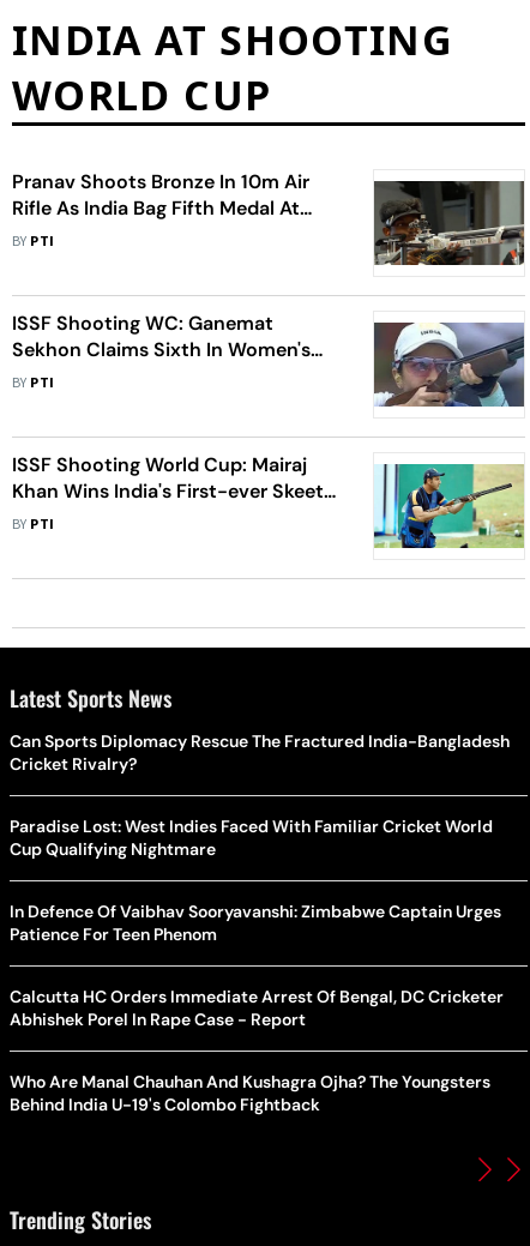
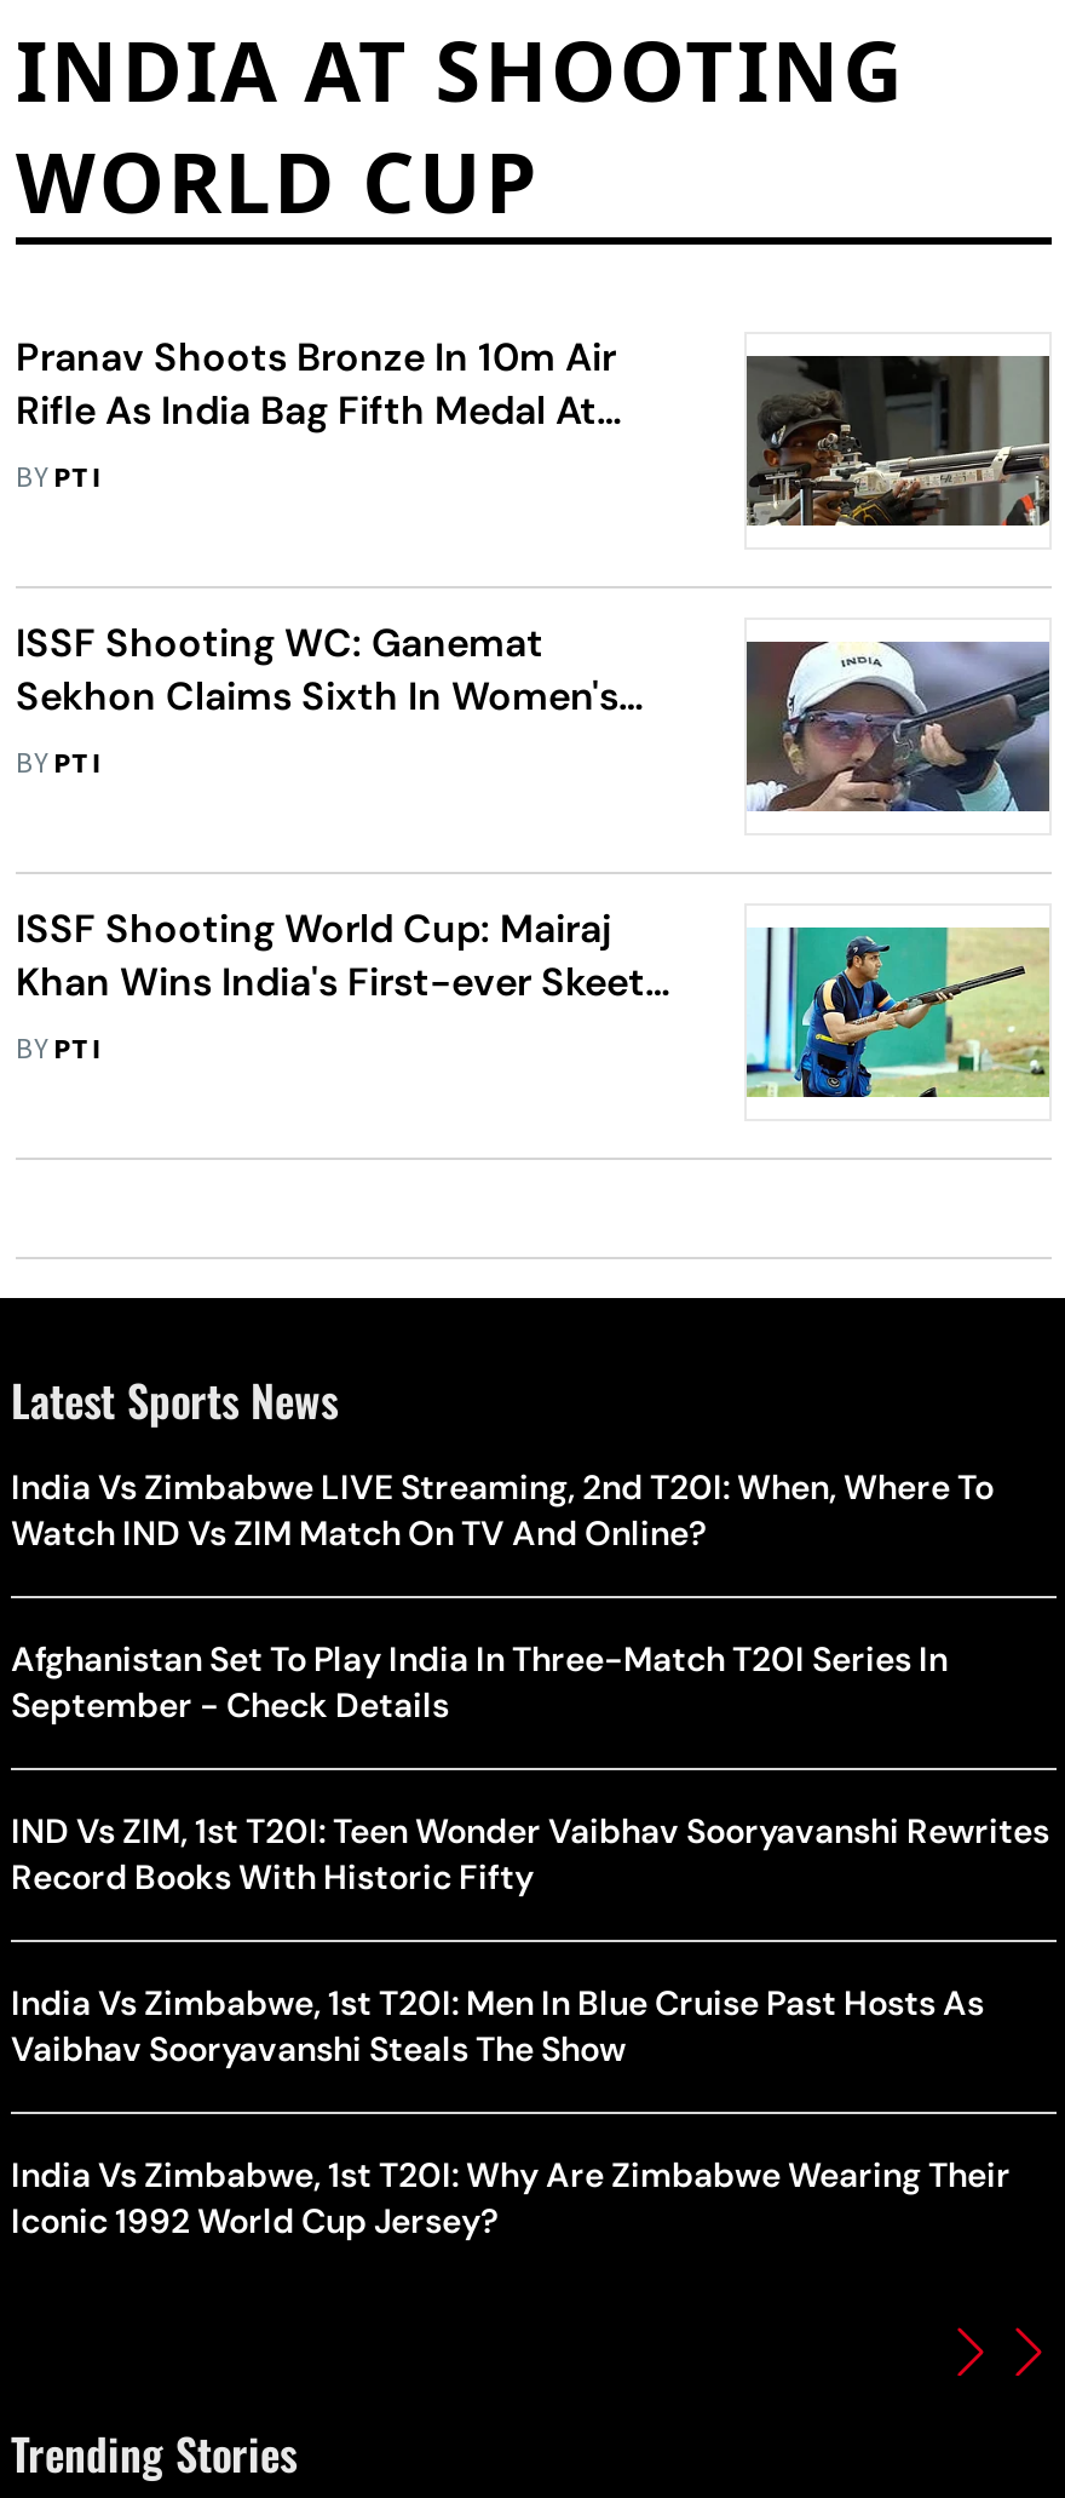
[10,730,510,775] Can Sports Diplomacy Rescue The Fractured India-Bangladesh | Cricket Rivalry? -> [11,1465,994,1555] India Vs Zimbabwe LIVE Streaming, 2nd T20I: When, Where To | Watch IND Vs ZIM Match On TV And Online?
[10,815,493,860] Paradise Lost: West Indies Faced With Familiar Cricket World | Cup Qualifying Nightmare -> [11,1637,948,1727] Afghanistan Set To Play India In Three-Match T20I Series In | September - Check Details
[10,901,501,945] In Defence Of Vaibhav Sooryavanshi: Zimbabwe Captain Urges | Patience For Teen Phenom -> [11,1809,1049,1899] IND Vs ZIM, 1st T20I: Teen Wonder Vaibhav Sooryavanshi Rewrites | Record Books With Historic Fifty
[10,986,504,1030] Calcutta HC Orders Immediate Arrest Of Bengal, DC Cricketer | Abhishek Porel In Rape Case - Report -> [11,1981,984,2071] India Vs Zimbabwe, 1st T20I: Men In Blue Cruise Past Hosts As | Vaibhav Sooryavanshi Steals The Show
[10,1071,490,1115] Who Are Manal Chauhan And Kushagra Ojha? The Youngsters | Behind India U-19's Colombo Fightback -> [11,2153,1011,2243] India Vs Zimbabwe, 1st T20I: Why Are Zimbabwe Wearing Their | Iconic 1992 World Cup Jersey?

